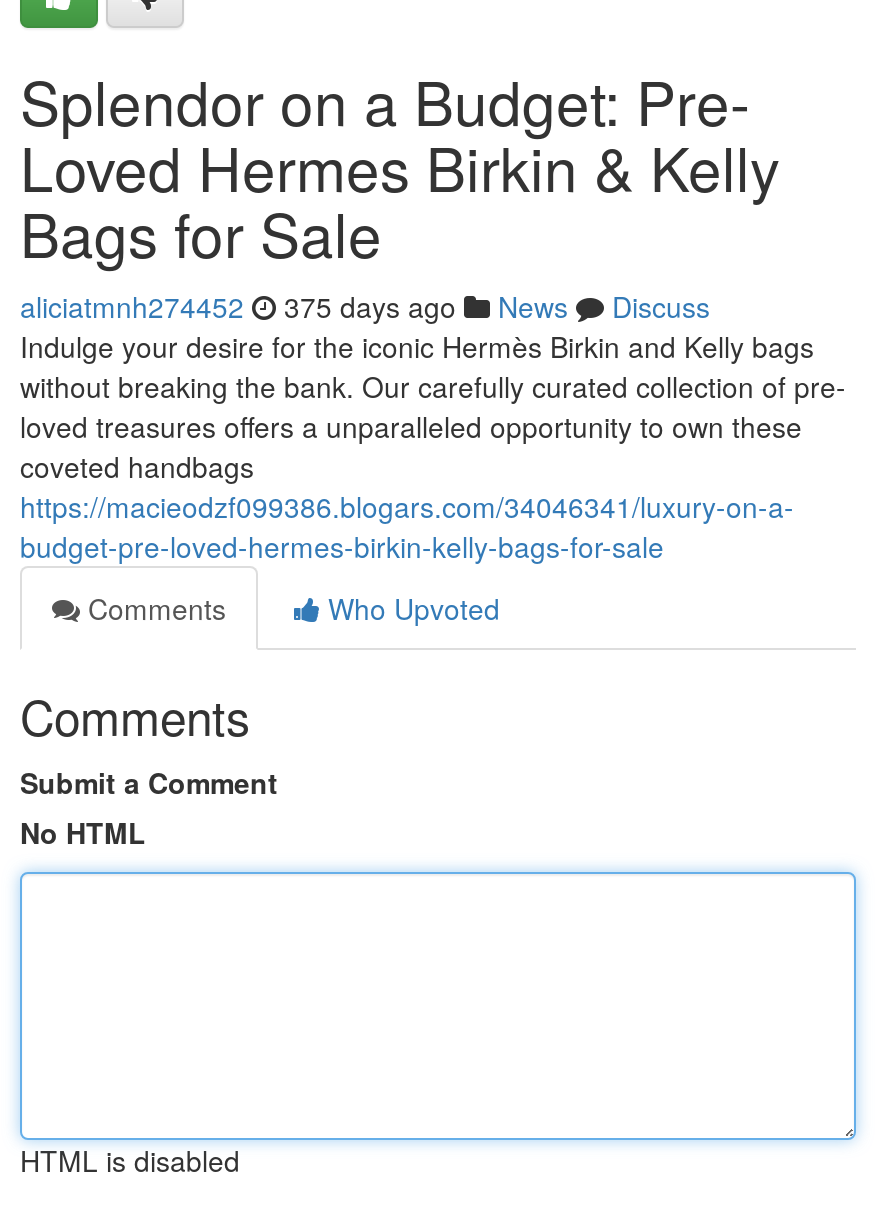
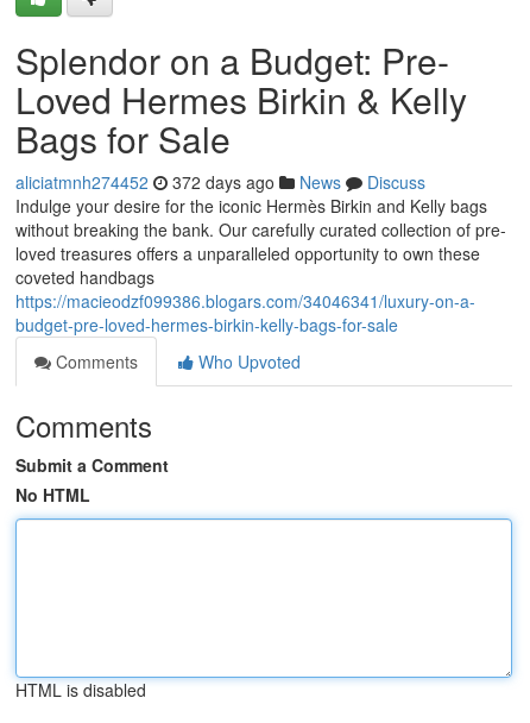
[20,286,710,326] aliciatmnh274452 375 days ago News Discuss -> [15,170,425,194] aliciatmnh274452 372 days ago News Discuss

